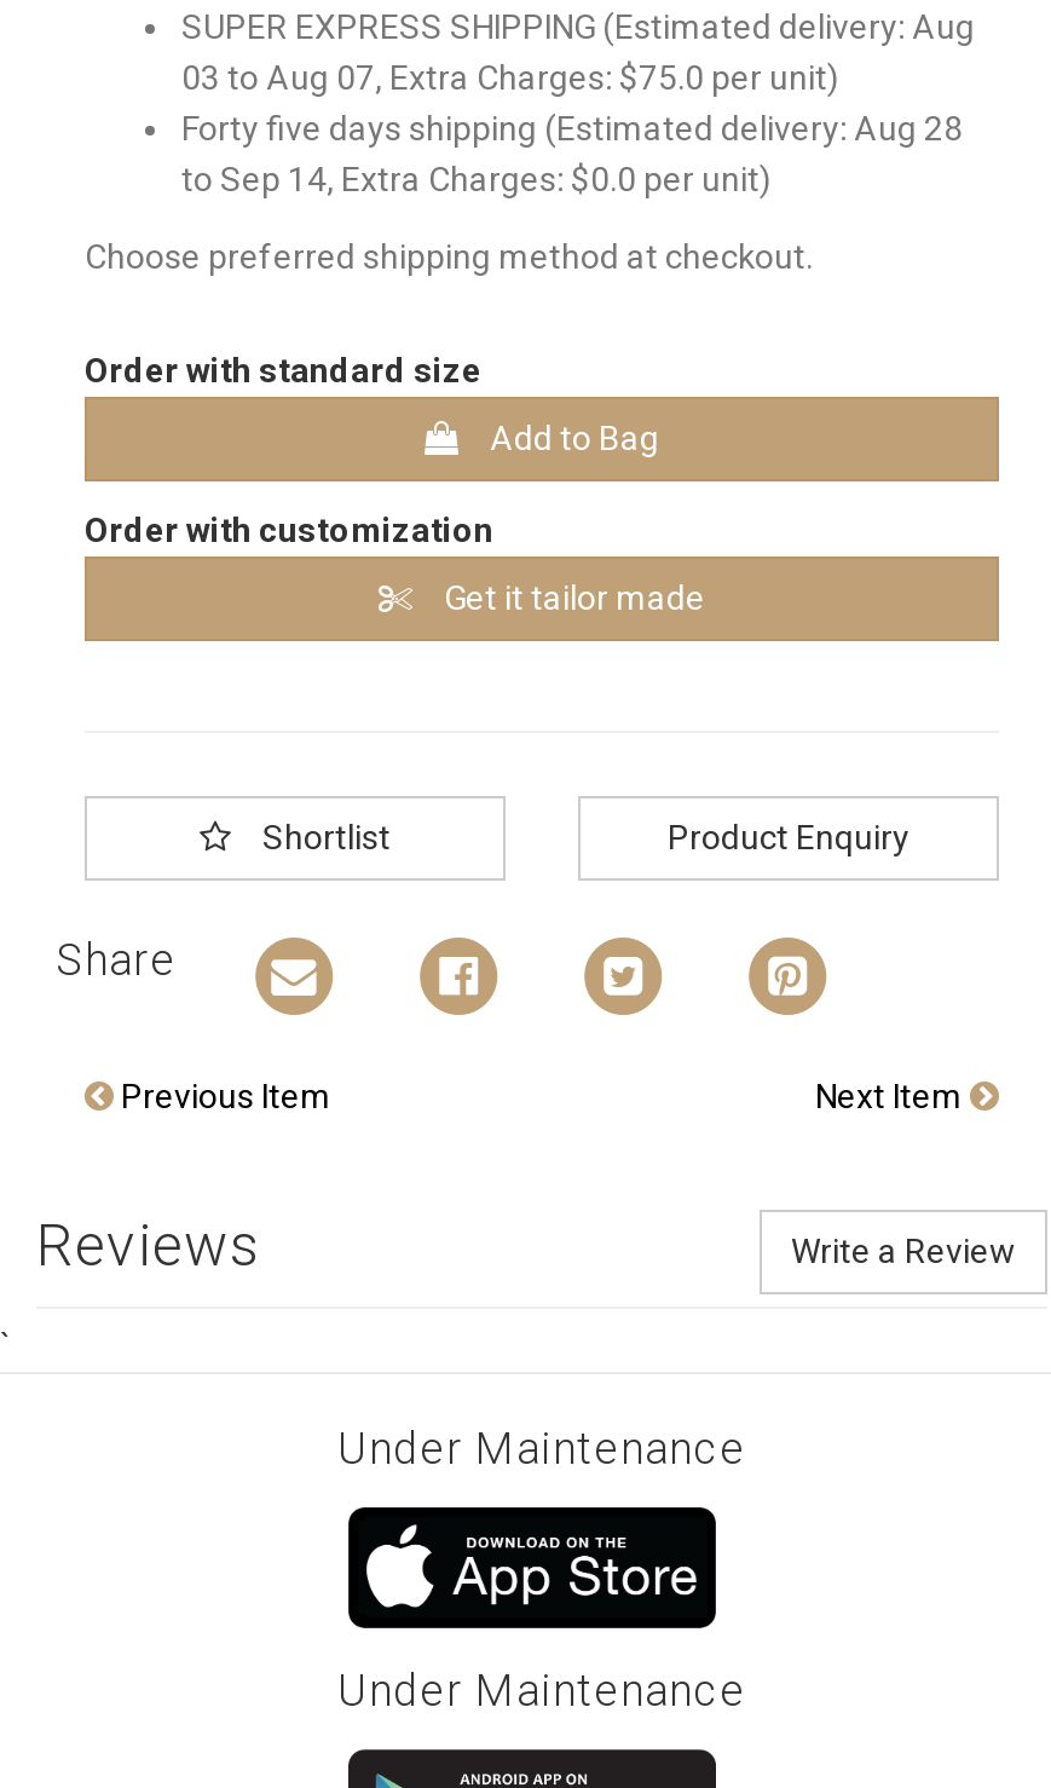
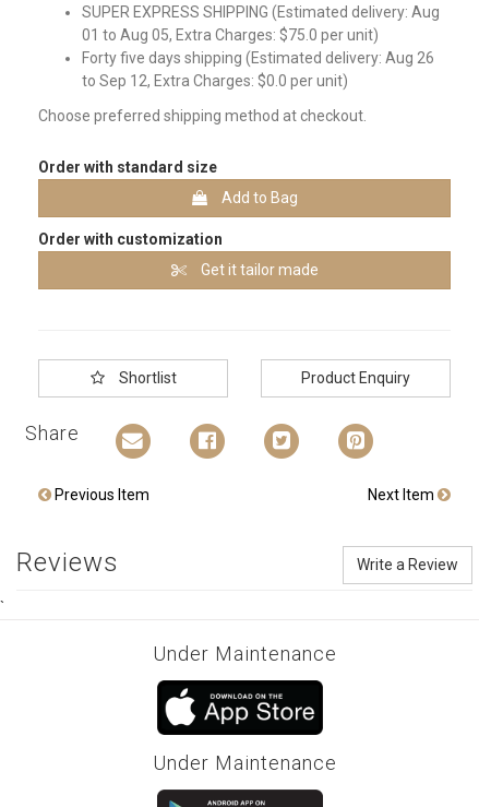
[181,58,839,97] 03 to Aug 07, Extra Charges: $75.0 per unit) -> [82,26,379,44] 01 to Aug 05, Extra Charges: $75.0 per unit)
[181,109,963,148] Forty five days shipping (Estimated delivery: Aug 28 -> [82,49,434,67] Forty five days shipping (Estimated delivery: Aug 26
[181,160,772,198] to Sep 14, Extra Charges: $0.0 per unit) -> [82,72,348,90] to Sep 12, Extra Charges: $0.0 per unit)

